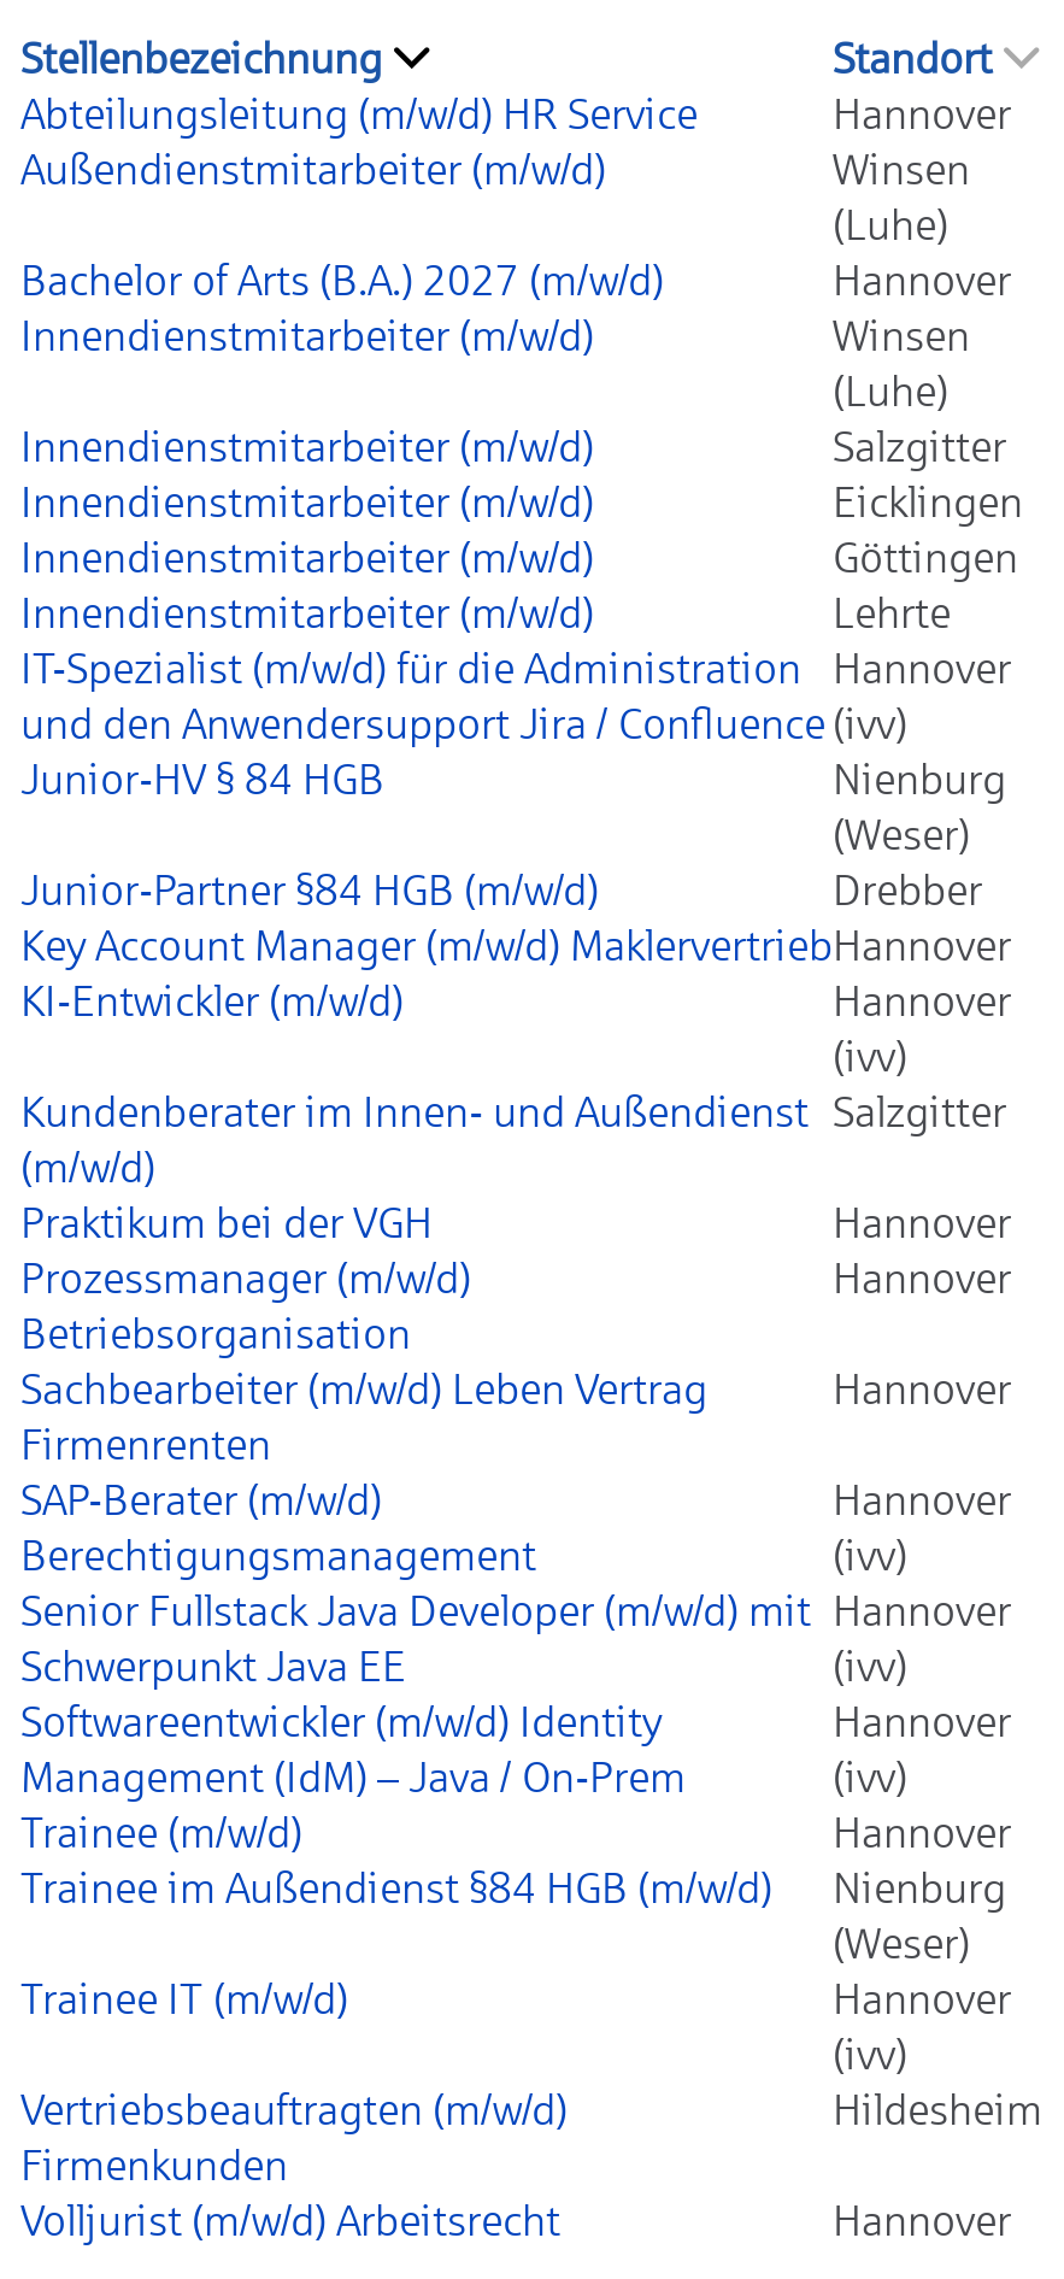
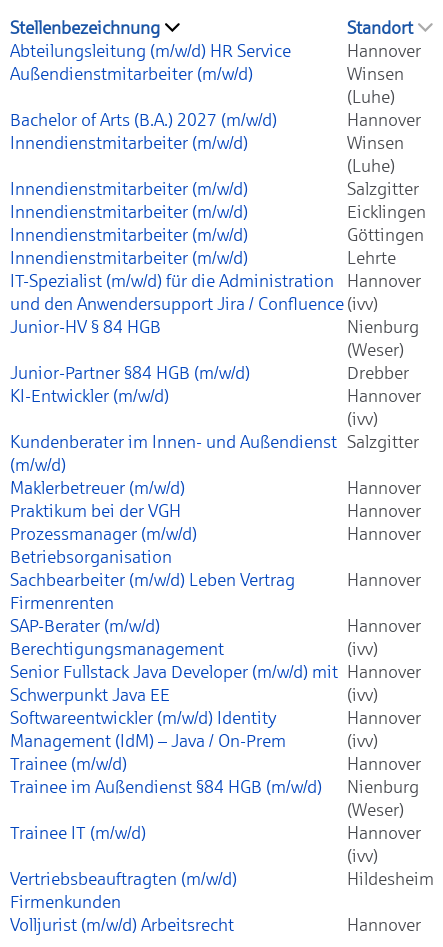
[20,921,1011,969] Key Account Manager (m/w/d) MaklervertriebHannover -> none
moved [20,976,1011,1191] -> [10,386,421,475]: KI-Entwickler (m/w/d) | Hannover | (ivv) | Kundenberater im Innen- und Außendienst | (m/w/d) | Salzgitter
none -> [10,478,421,498] Maklerbetreuer (m/w/d) | Hannover

